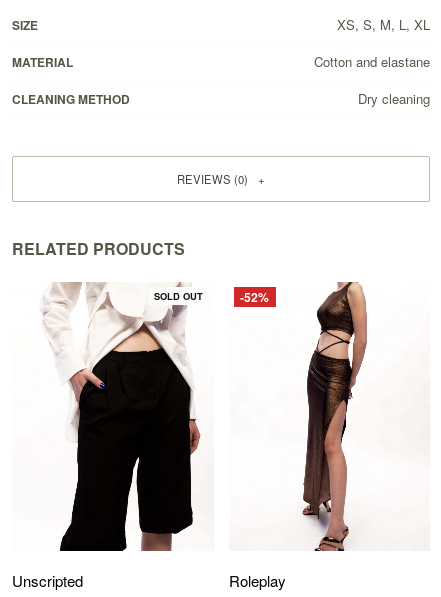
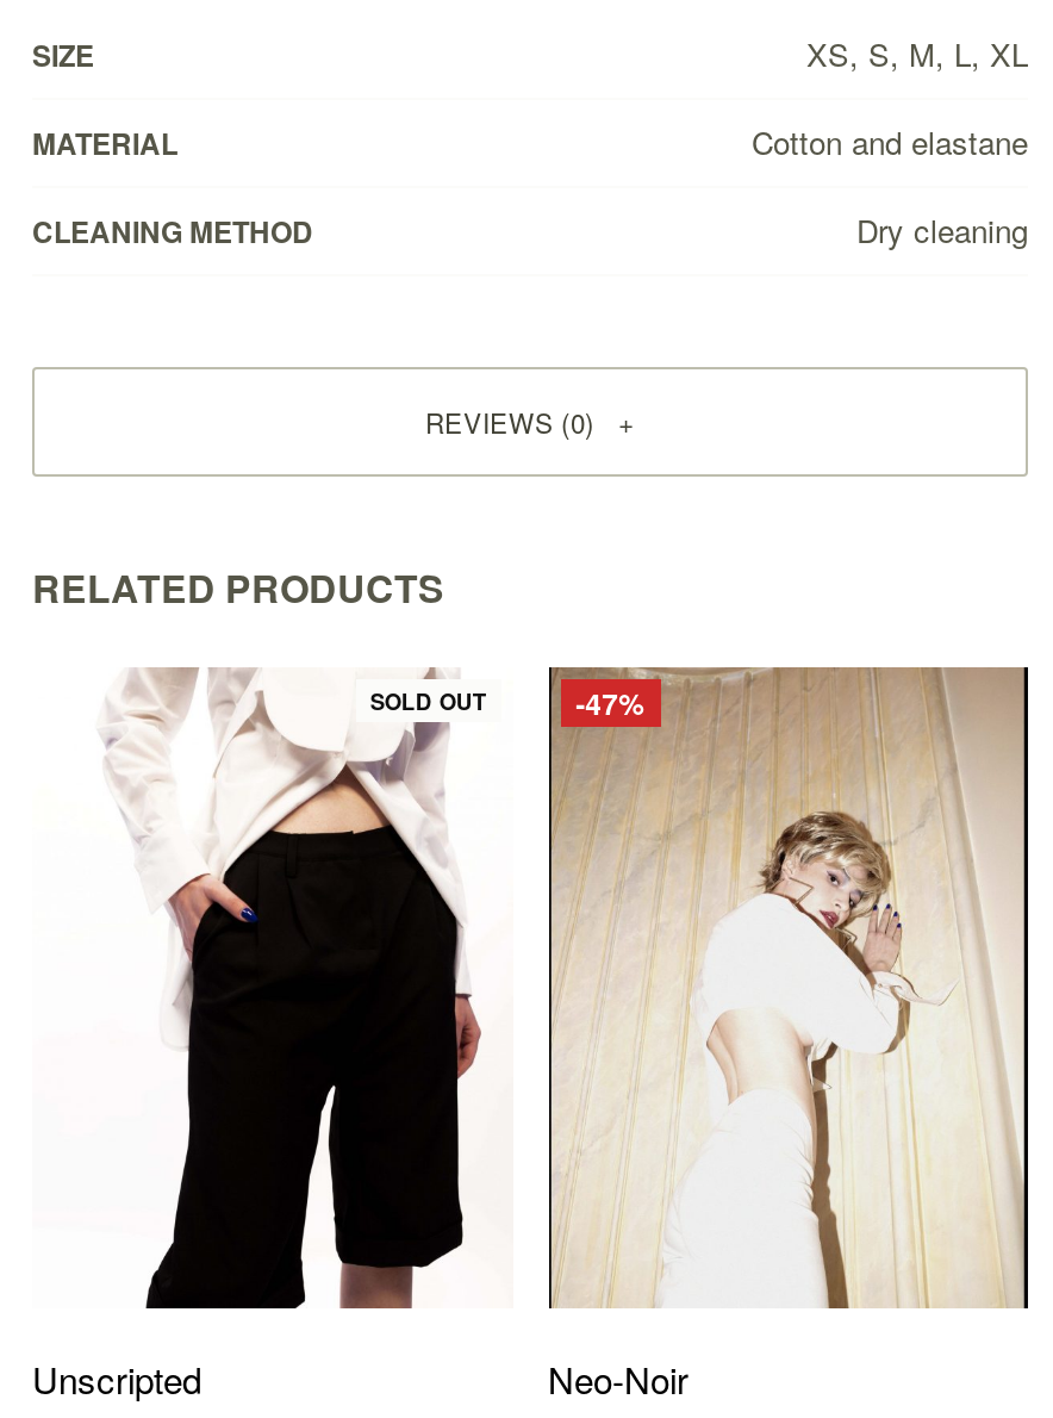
[229,282,430,552] [image] | -52% -> [547,665,1030,1311] [image] | -47%
[228,570,285,591] Roleplay -> [548,1353,688,1403] Neo-Noir

